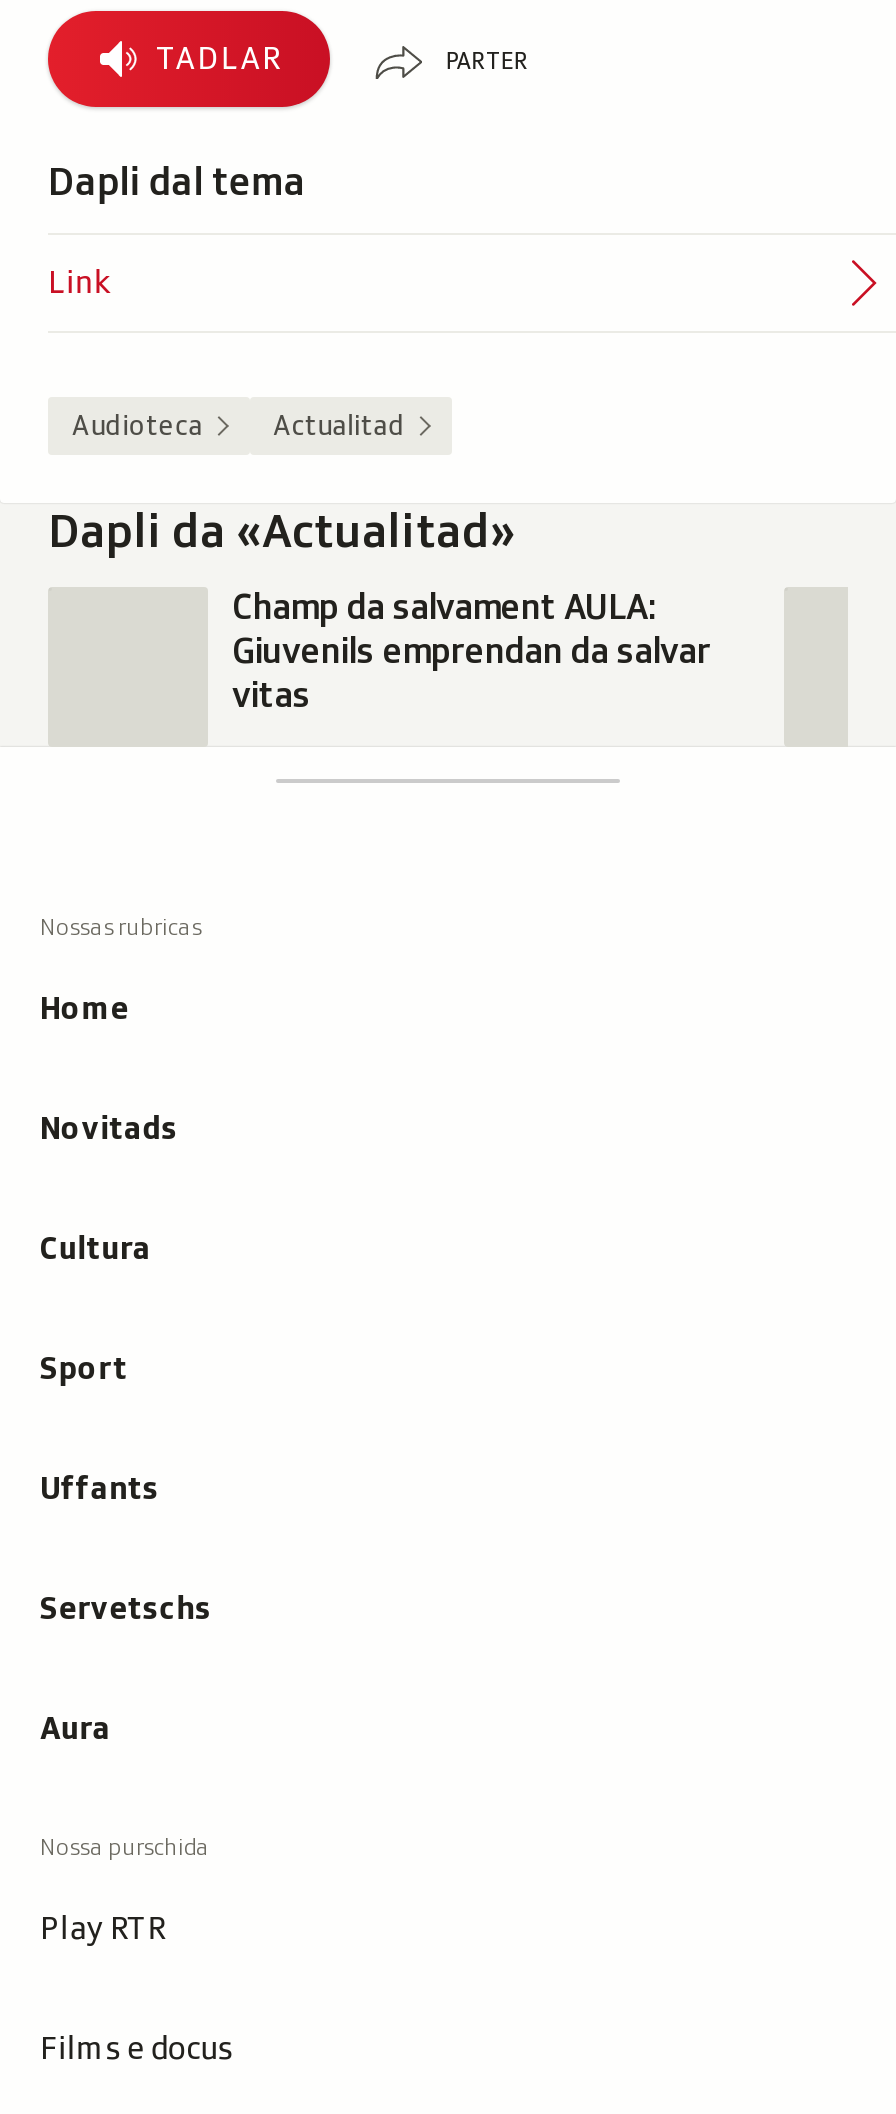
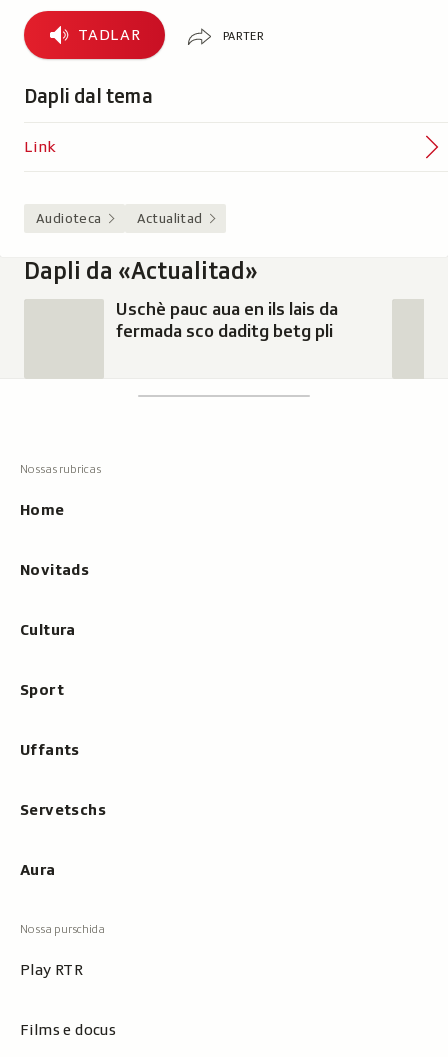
[232,585,710,719] Champ da salvament AULA: | Giuvenils emprendan da salvar | vitas -> [116,298,338,343] Uschè pauc aua en ils lais da | fermada sco daditg betg pli

